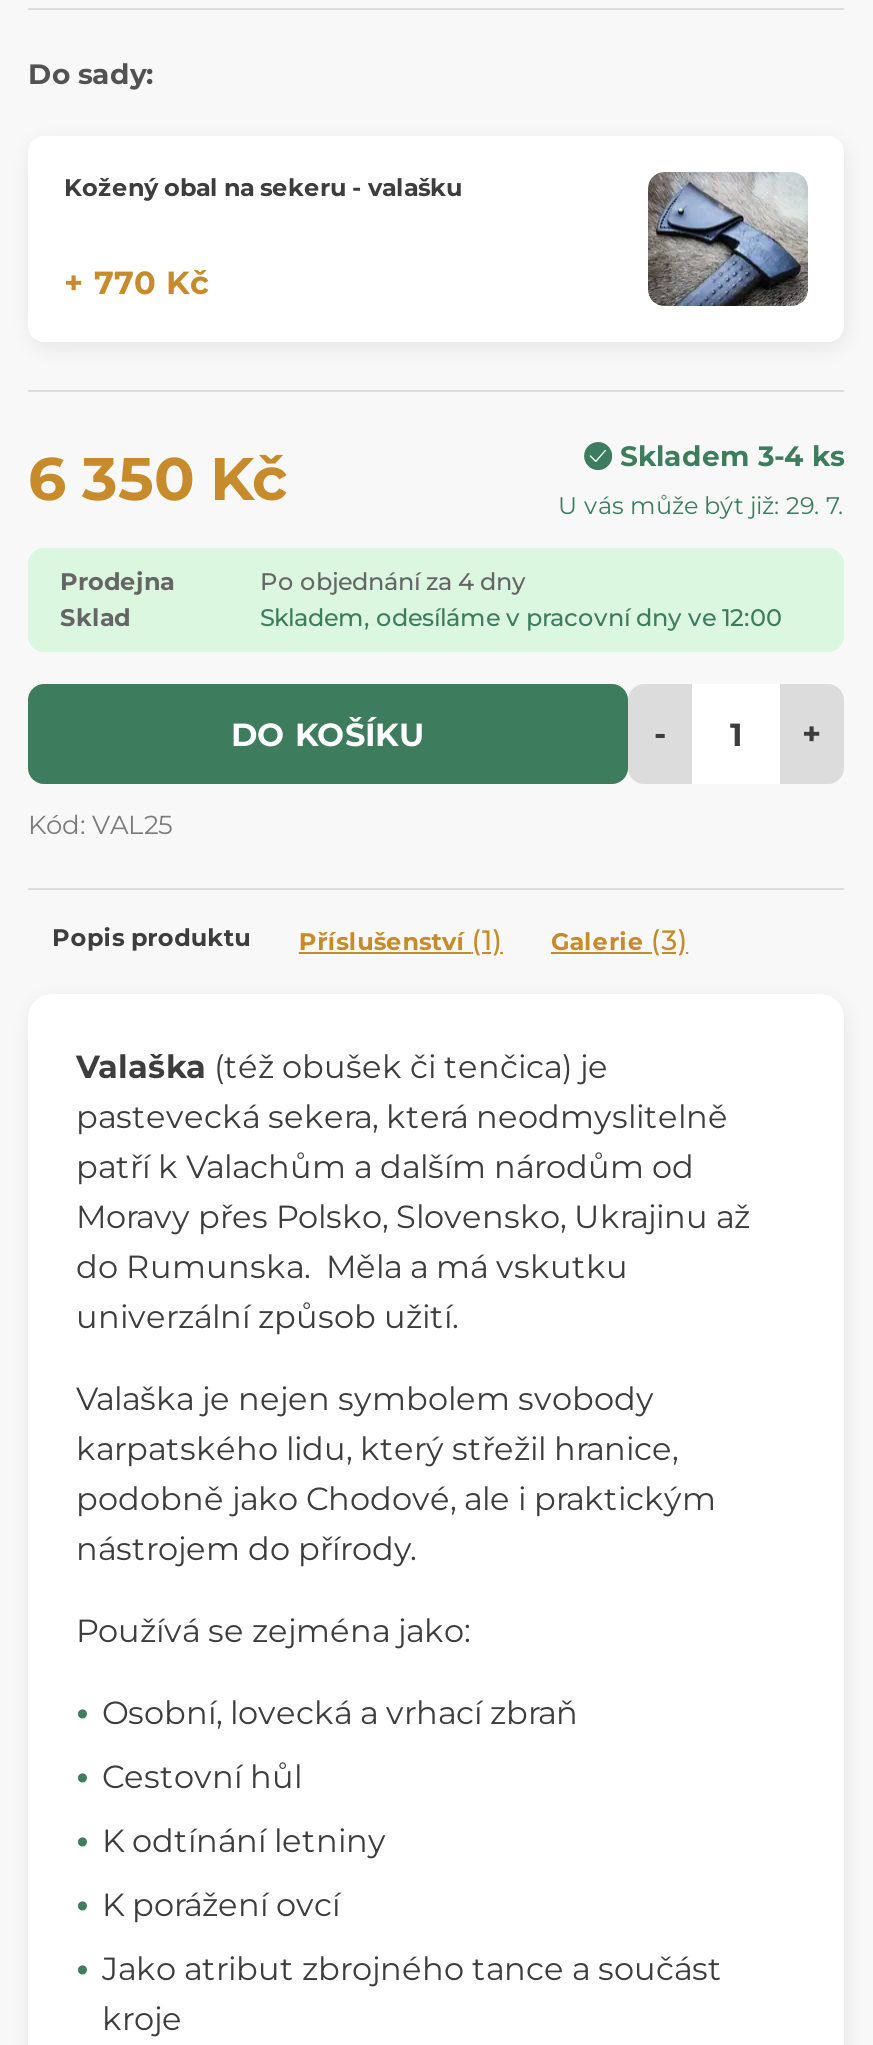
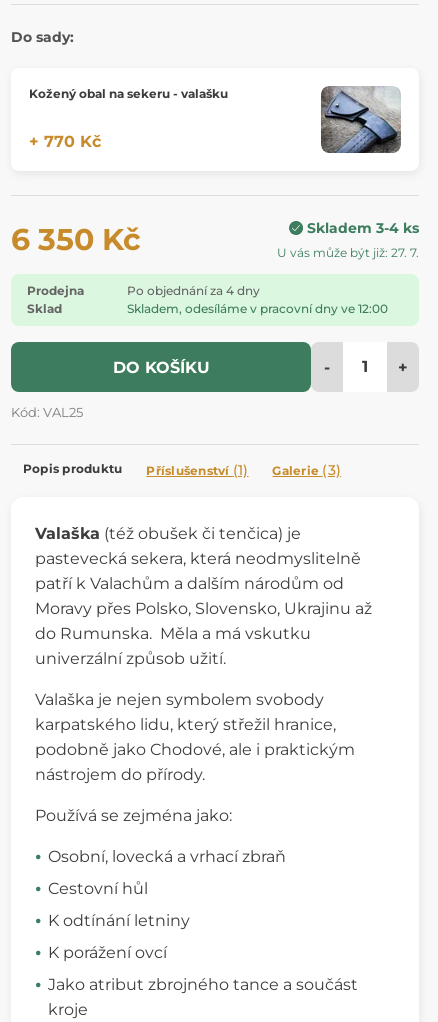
[558,490,844,520] U vás může být již: 29. 7. -> [277,245,419,260] U vás může být již: 27. 7.

